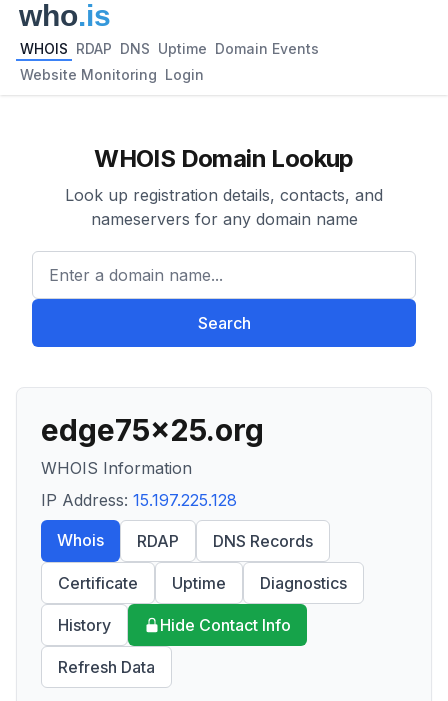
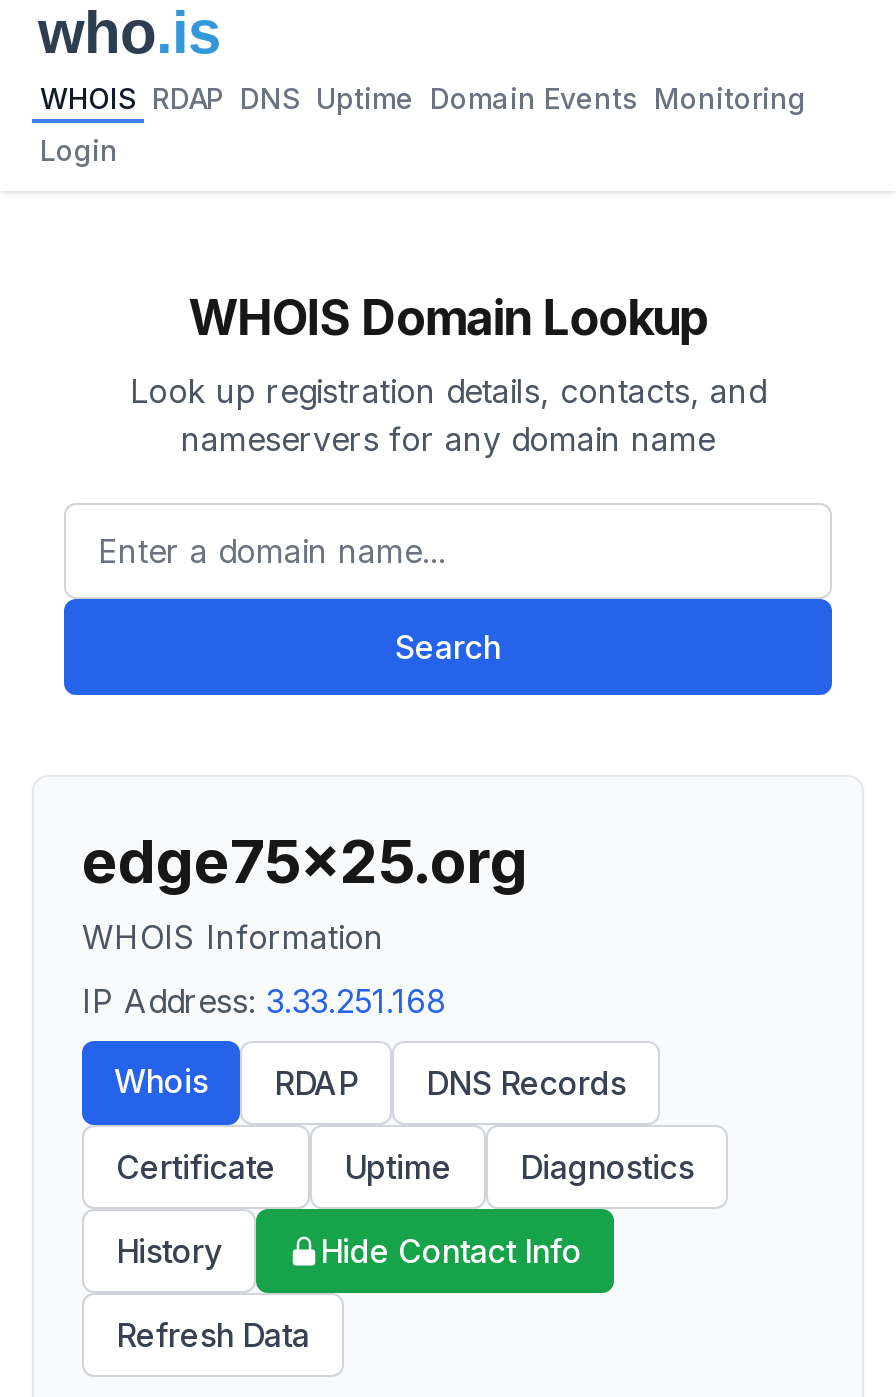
[20,40,319,57] WHOIS RDAP DNS Uptime Domain Events -> [40,81,806,115] WHOIS RDAP DNS Uptime Domain Events Monitoring
[20,66,204,83] Website Monitoring Login -> [40,133,118,167] Login
[41,490,237,510] IP Address: 15.197.225.128 -> [82,981,446,1021] IP Address: 3.33.251.168

